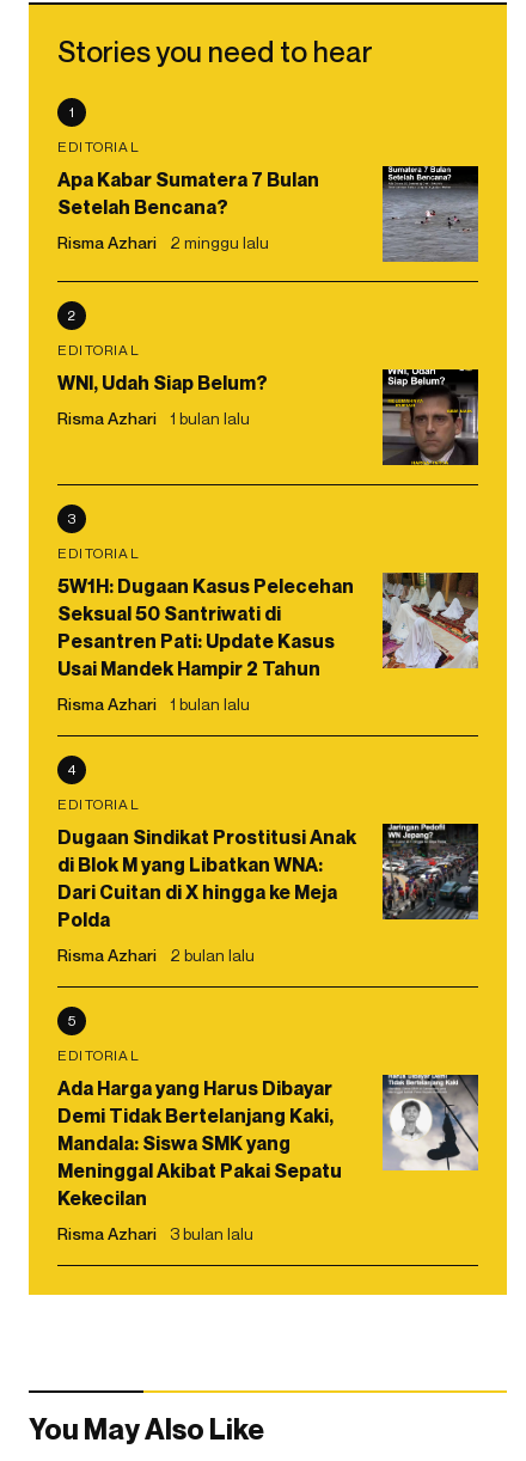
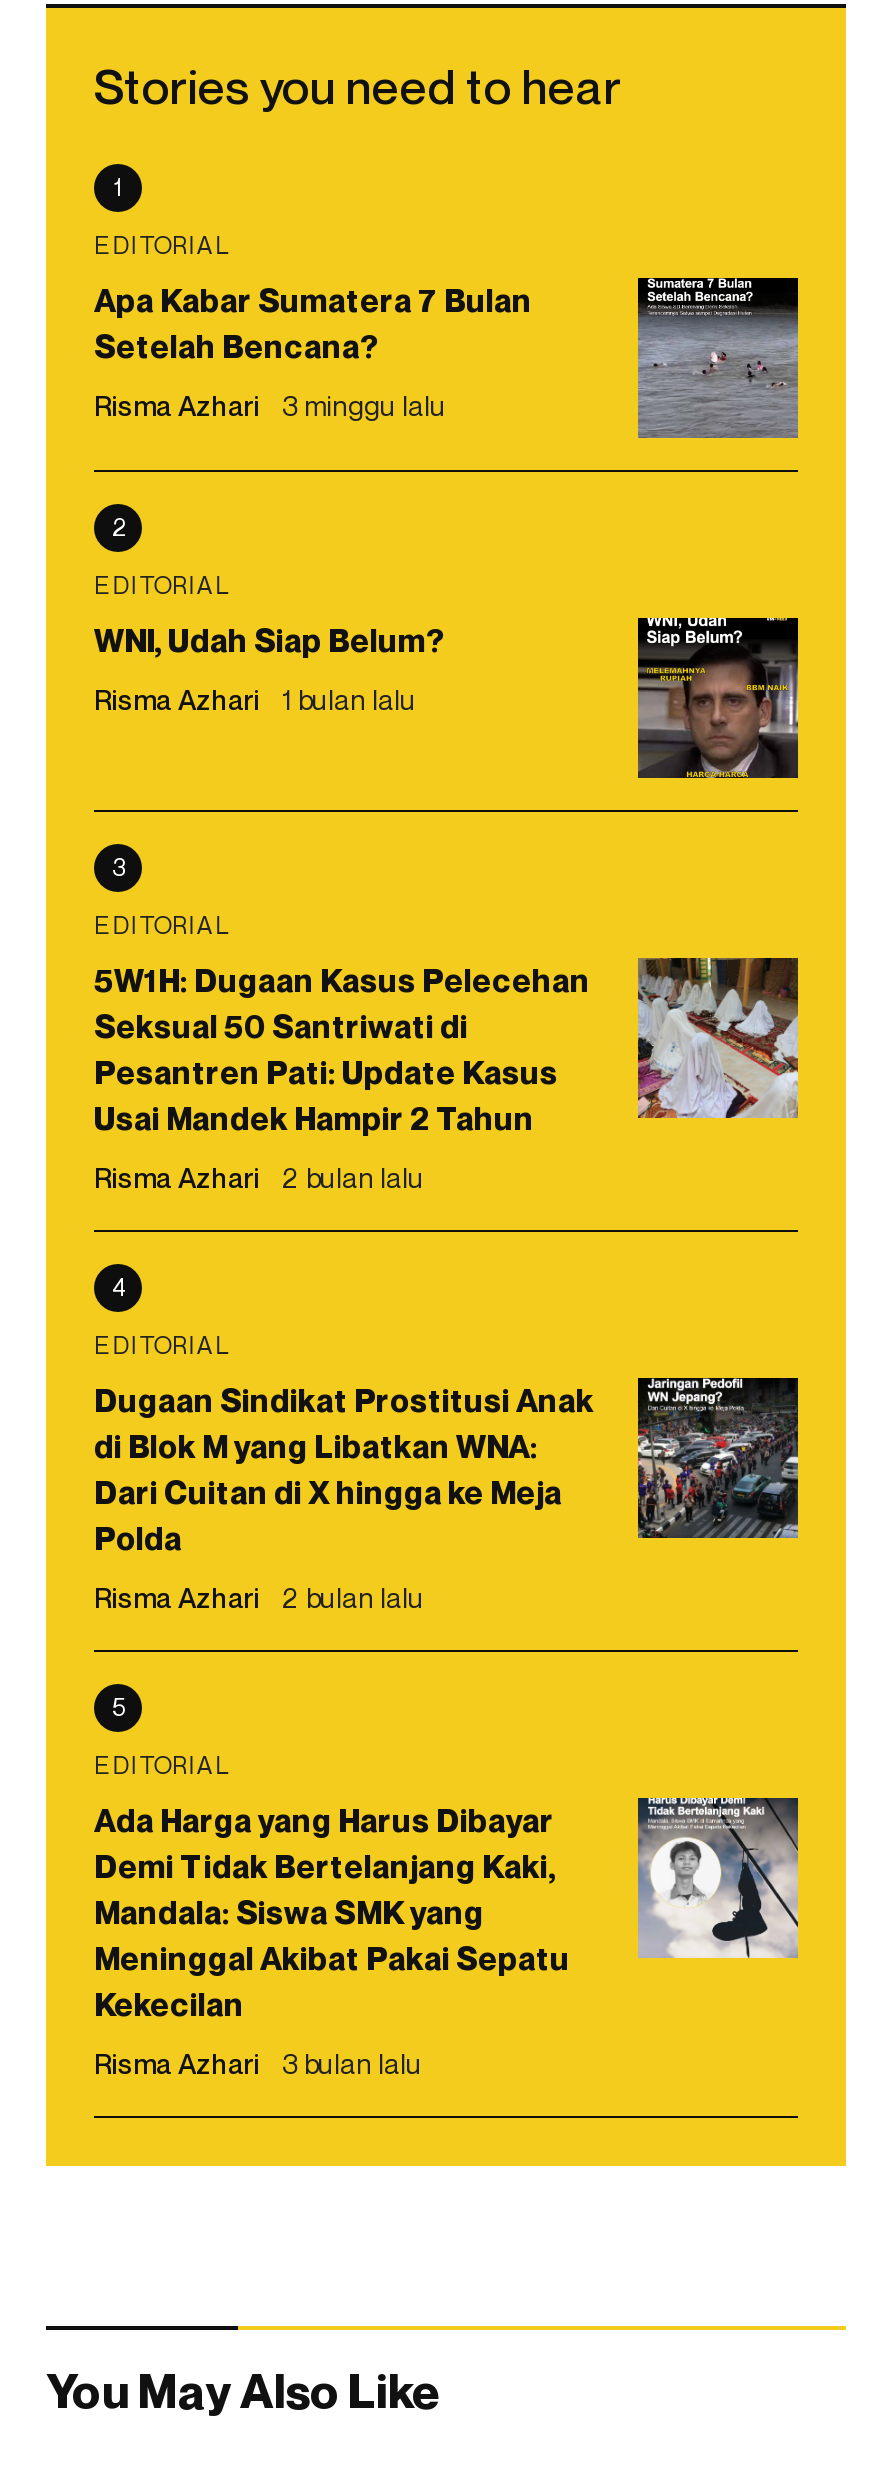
[57,232,269,253] Risma Azhari 2 minggu lalu -> [94,388,446,422] Risma Azhari 3 minggu lalu
[57,694,250,714] Risma Azhari 1 bulan lalu -> [94,1160,424,1194] Risma Azhari 2 bulan lalu

